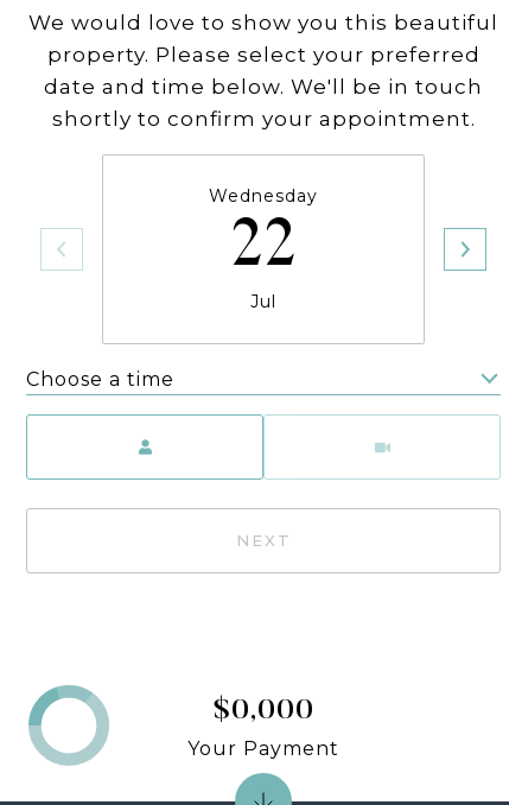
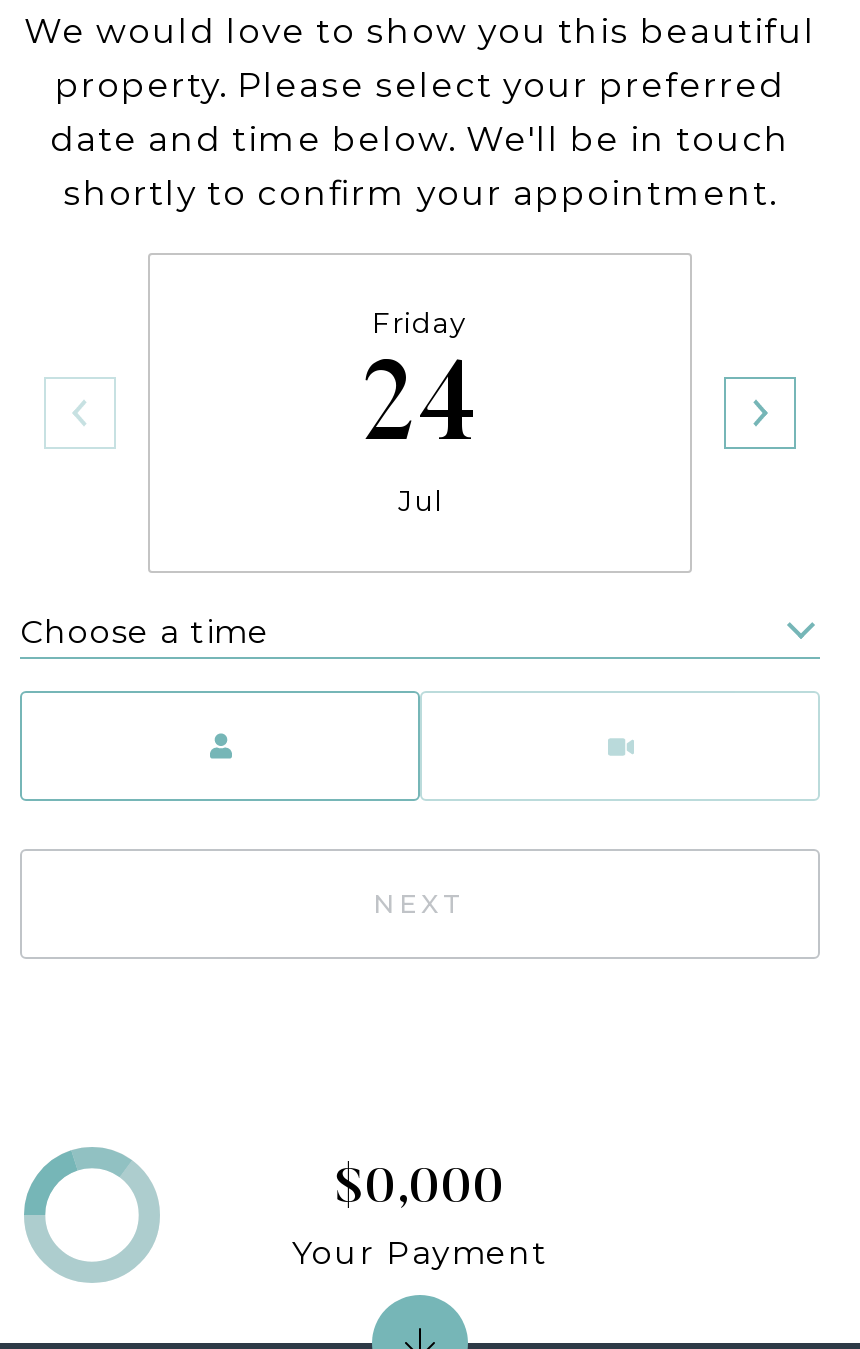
[209,186,318,283] Wednesday | 22 -> [361,306,479,470] Friday | 24

